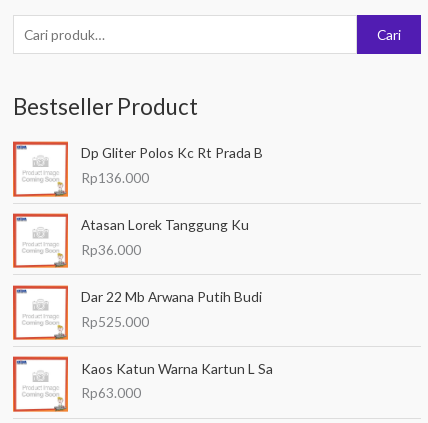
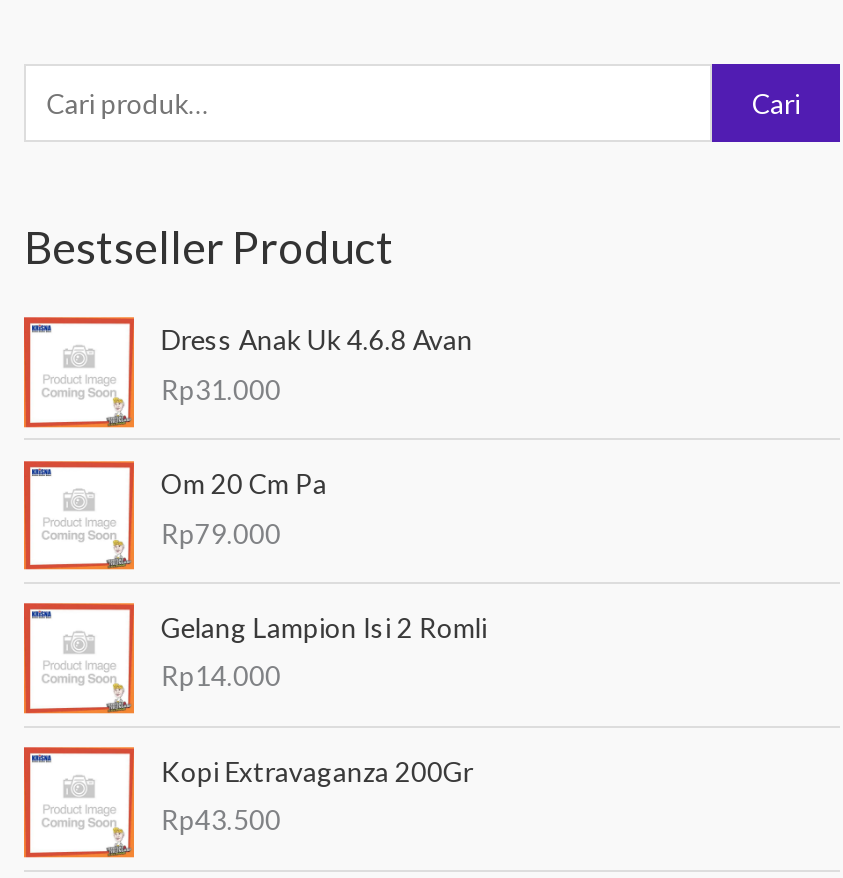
[81,144,263,186] Dp Gliter Polos Kc Rt Prada B | Rp136.000 -> [161,323,473,406] Dress Anak Uk 4.6.8 Avan | Rp31.000
[81,216,249,258] Atasan Lorek Tanggung Ku | Rp36.000 -> [161,466,327,549] Om 20 Cm Pa | Rp79.000
[81,288,262,329] Dar 22 Mb Arwana Putih Budi | Rp525.000 -> [161,610,487,693] Gelang Lampion Isi 2 Romli | Rp14.000
[81,360,273,401] Kaos Katun Warna Kartun L Sa | Rp63.000 -> [161,754,473,837] Kopi Extravaganza 200Gr | Rp43.500

